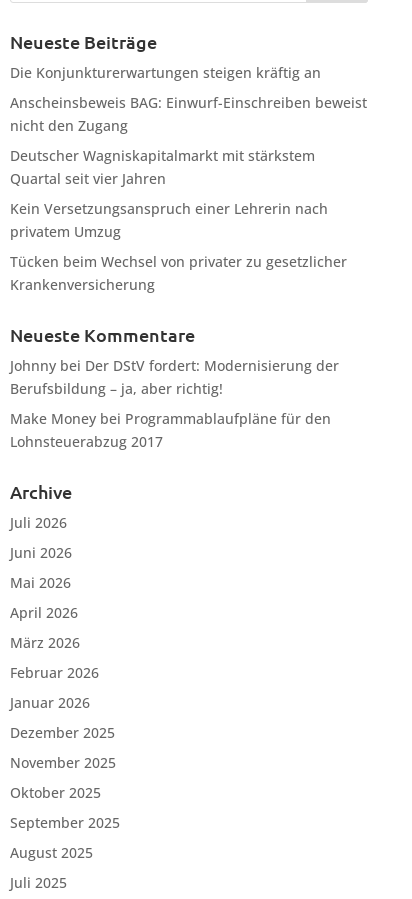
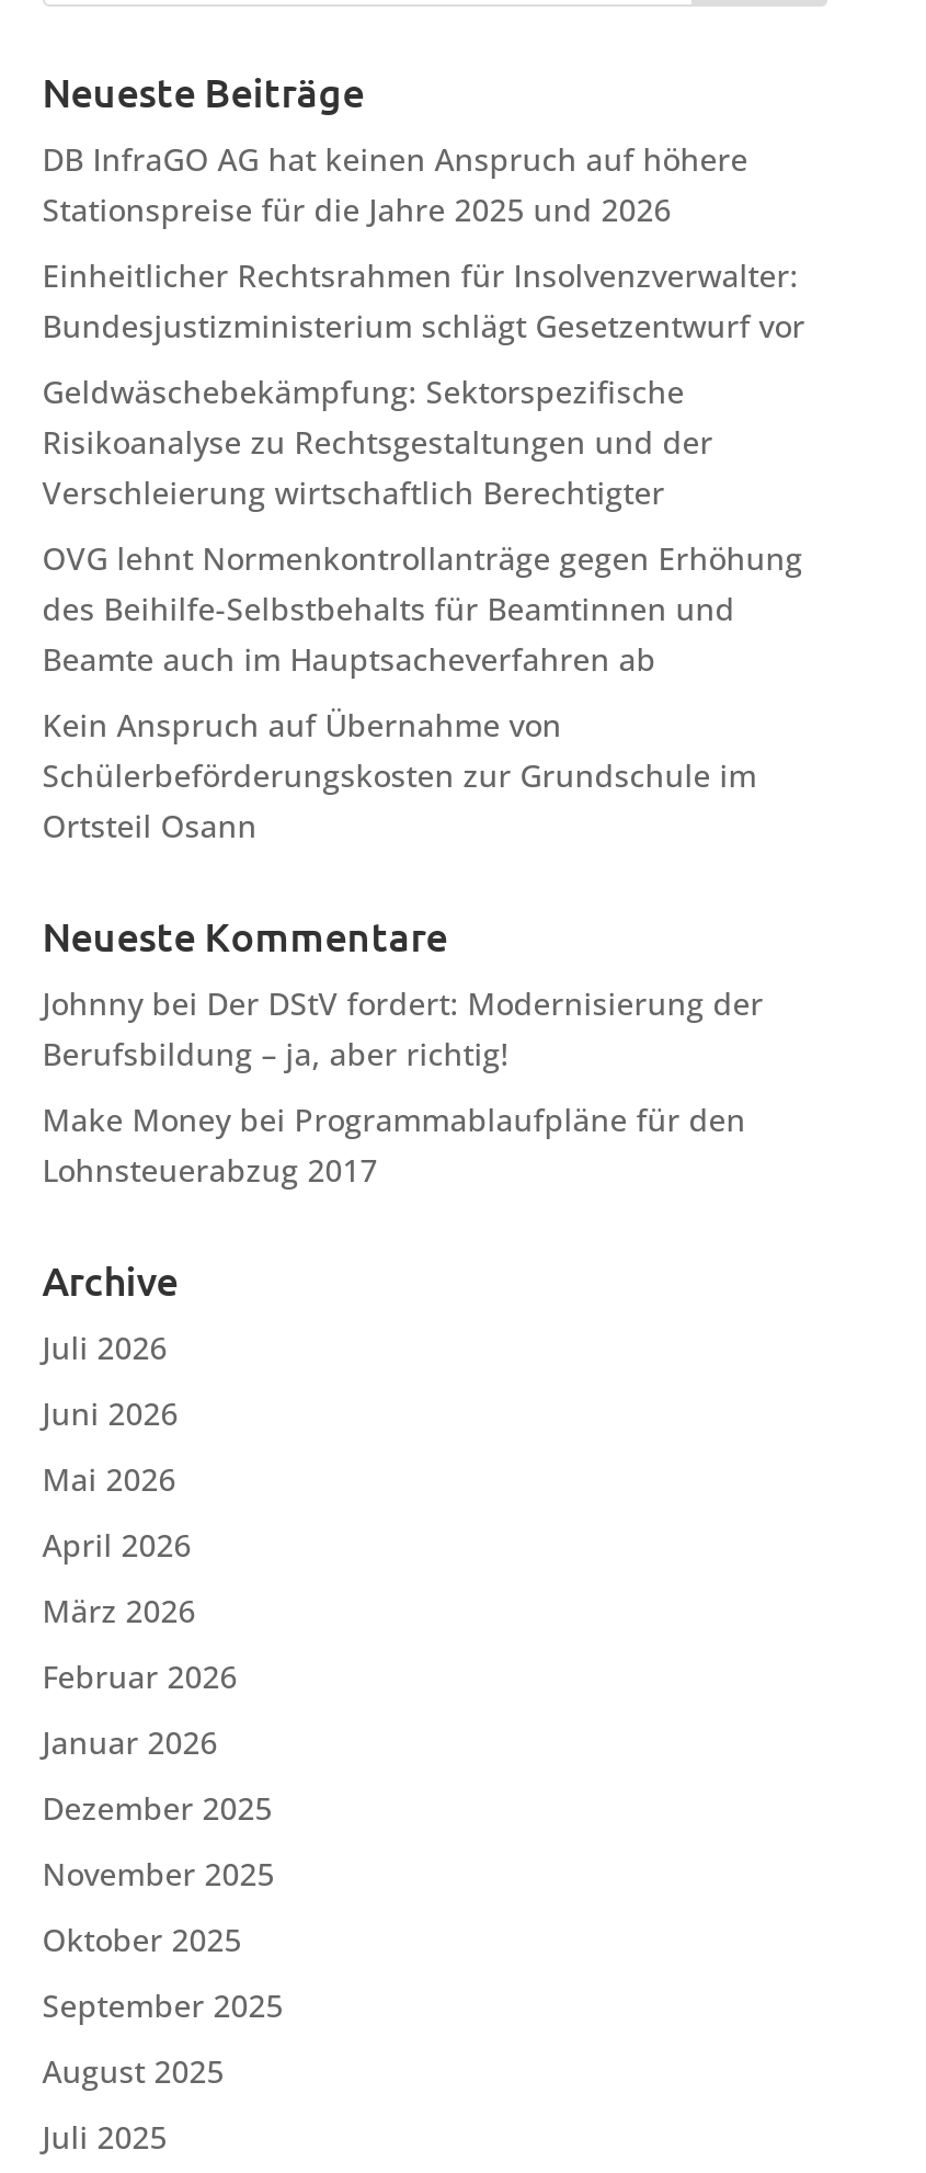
[10,63,321,82] Die Konjunkturerwartungen steigen kräftig an -> [42,138,748,230] DB InfraGO AG hat keinen Anspruch auf höhere | Stationspreise für die Jahre 2025 und 2026
[10,93,367,135] Anscheinsbeweis BAG: Einwurf-Einschreiben beweist | nicht den Zugang -> [42,254,805,346] Einheitlicher Rechtsrahmen für Insolvenzverwalter: | Bundesjustizministerium schlägt Gesetzentwurf vor
[10,146,315,188] Deutscher Wagniskapitalmarkt mit stärkstem | Quartal seit vier Jahren -> [42,371,713,513] Geldwäschebekämpfung: Sektorspezifische | Risikoanalyse zu Rechtsgestaltungen und der | Verschleierung wirtschaftlich Berechtigter
[10,199,328,241] Kein Versetzungsanspruch einer Lehrerin nach | privatem Umzug -> [42,537,803,680] OVG lehnt Normenkontrollanträge gegen Erhöhung | des Beihilfe-Selbstbehalts für Beamtinnen und | Beamte auch im Hauptsacheverfahren ab
[10,252,347,294] Tücken beim Wechsel von privater zu gesetzlicher | Krankenversicherung -> [42,704,757,846] Kein Anspruch auf Übernahme von | Schülerbeförderungskosten zur Grundschule im | Ortsteil Osann

